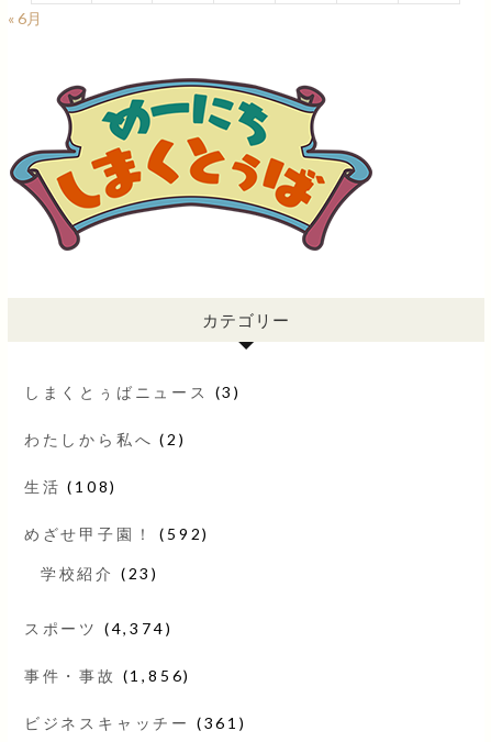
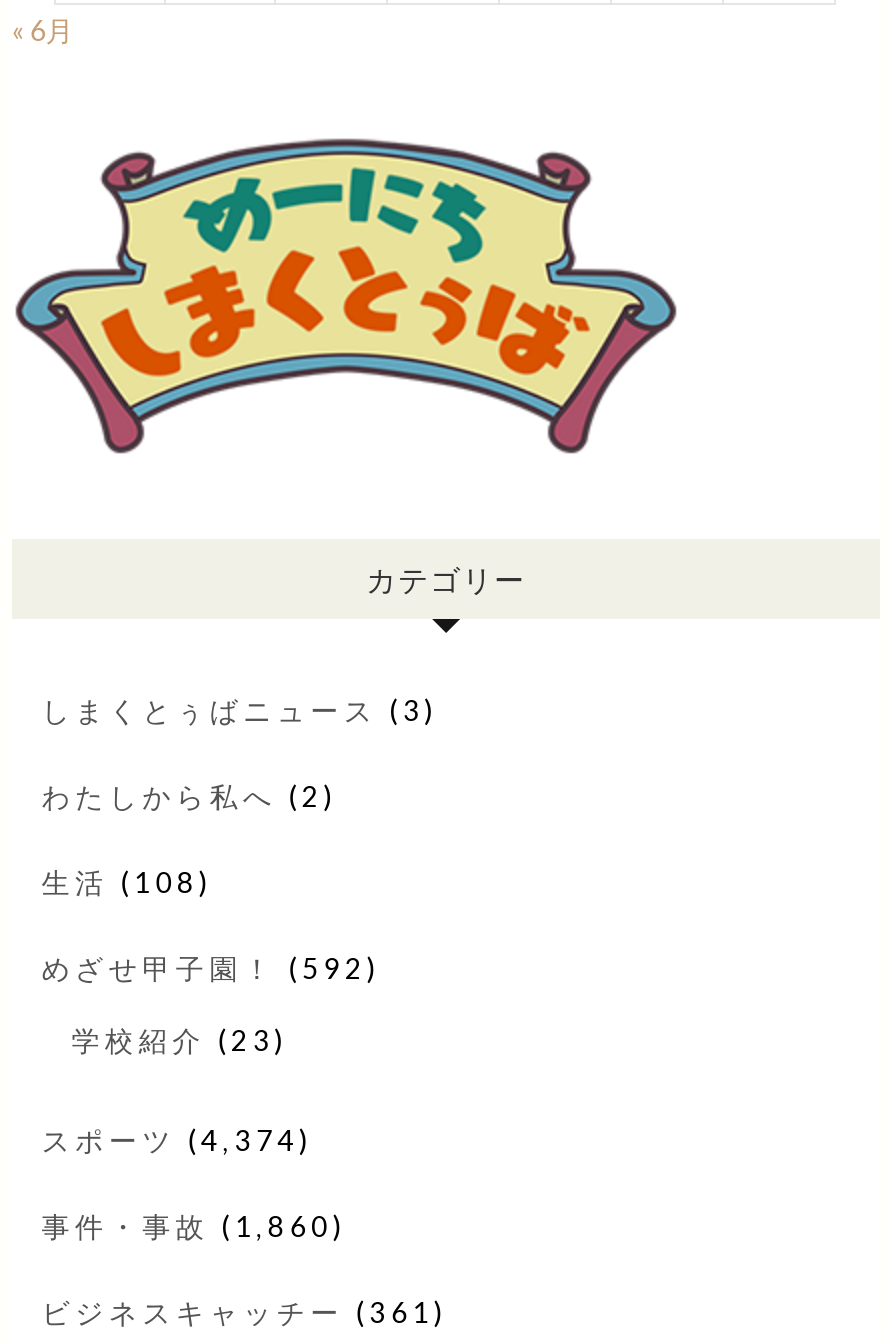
[24,666,191,685] 事件・事故(1,856) -> [41,1210,346,1244] 事件・事故(1,860)

